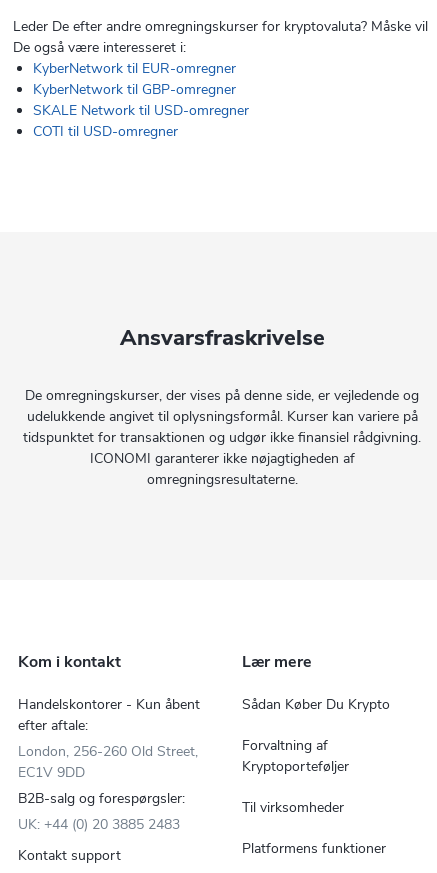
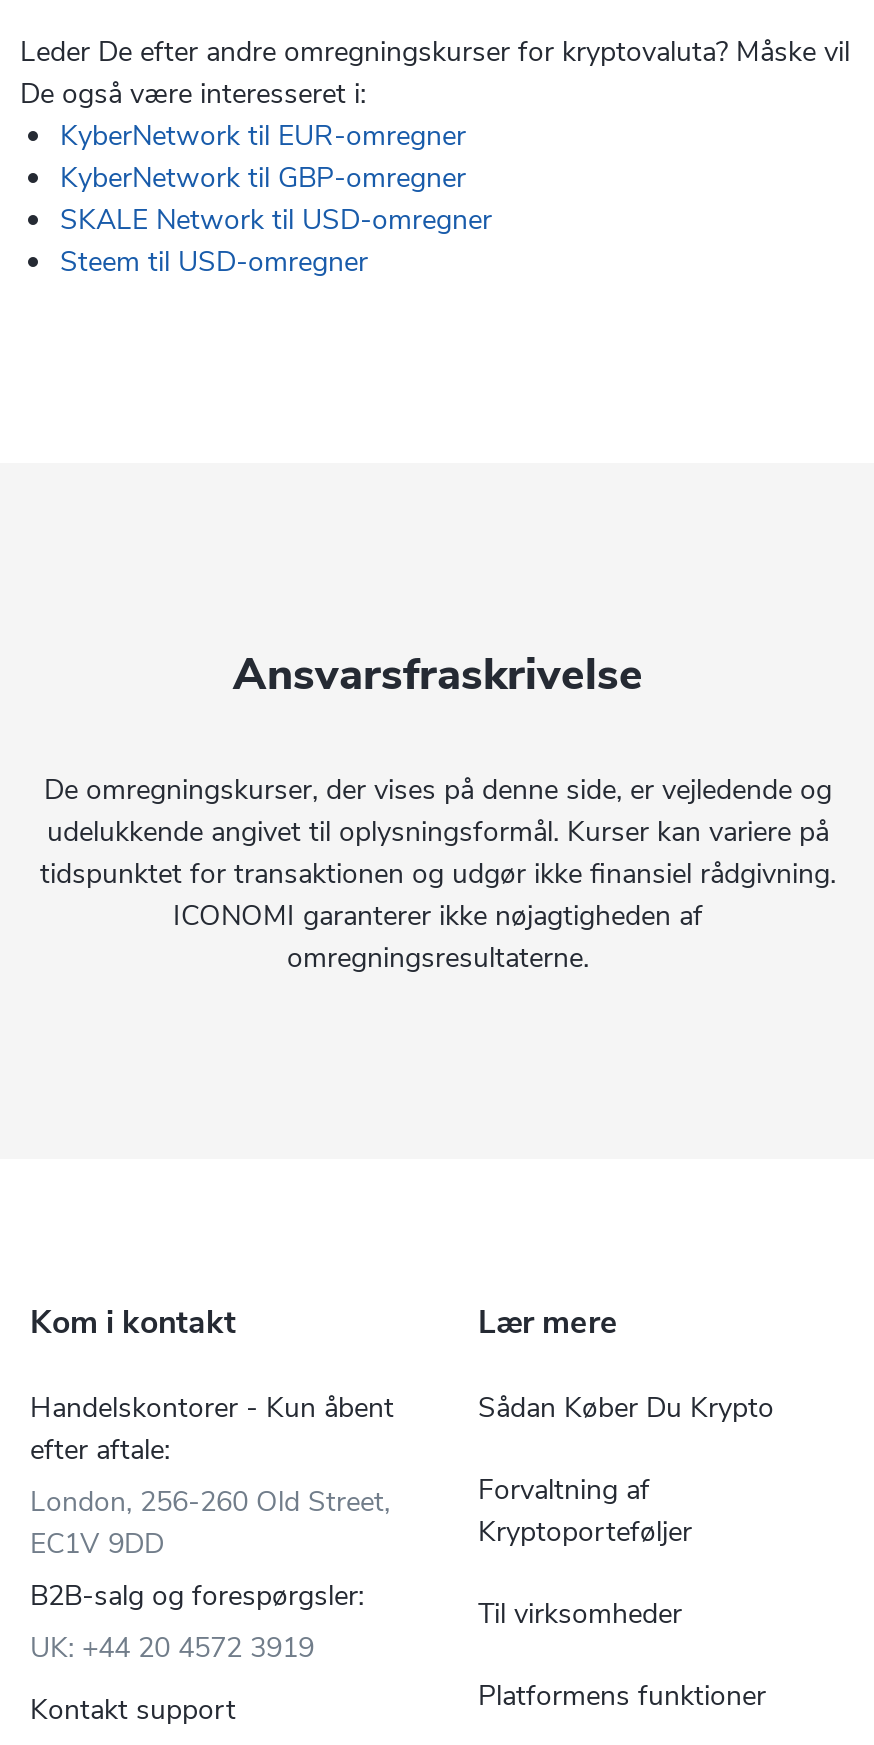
[33,122,178,141] COTI til USD-omregner -> [60,243,368,281] Steem til USD-omregner
[18,815,180,834] UK: +44 (0) 20 3885 2483 -> [30,1629,314,1667] UK: +44 20 4572 3919

